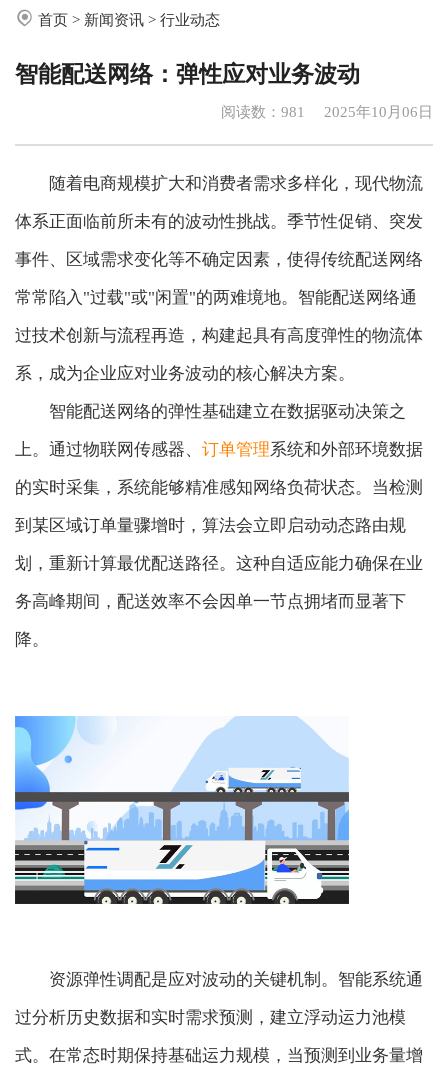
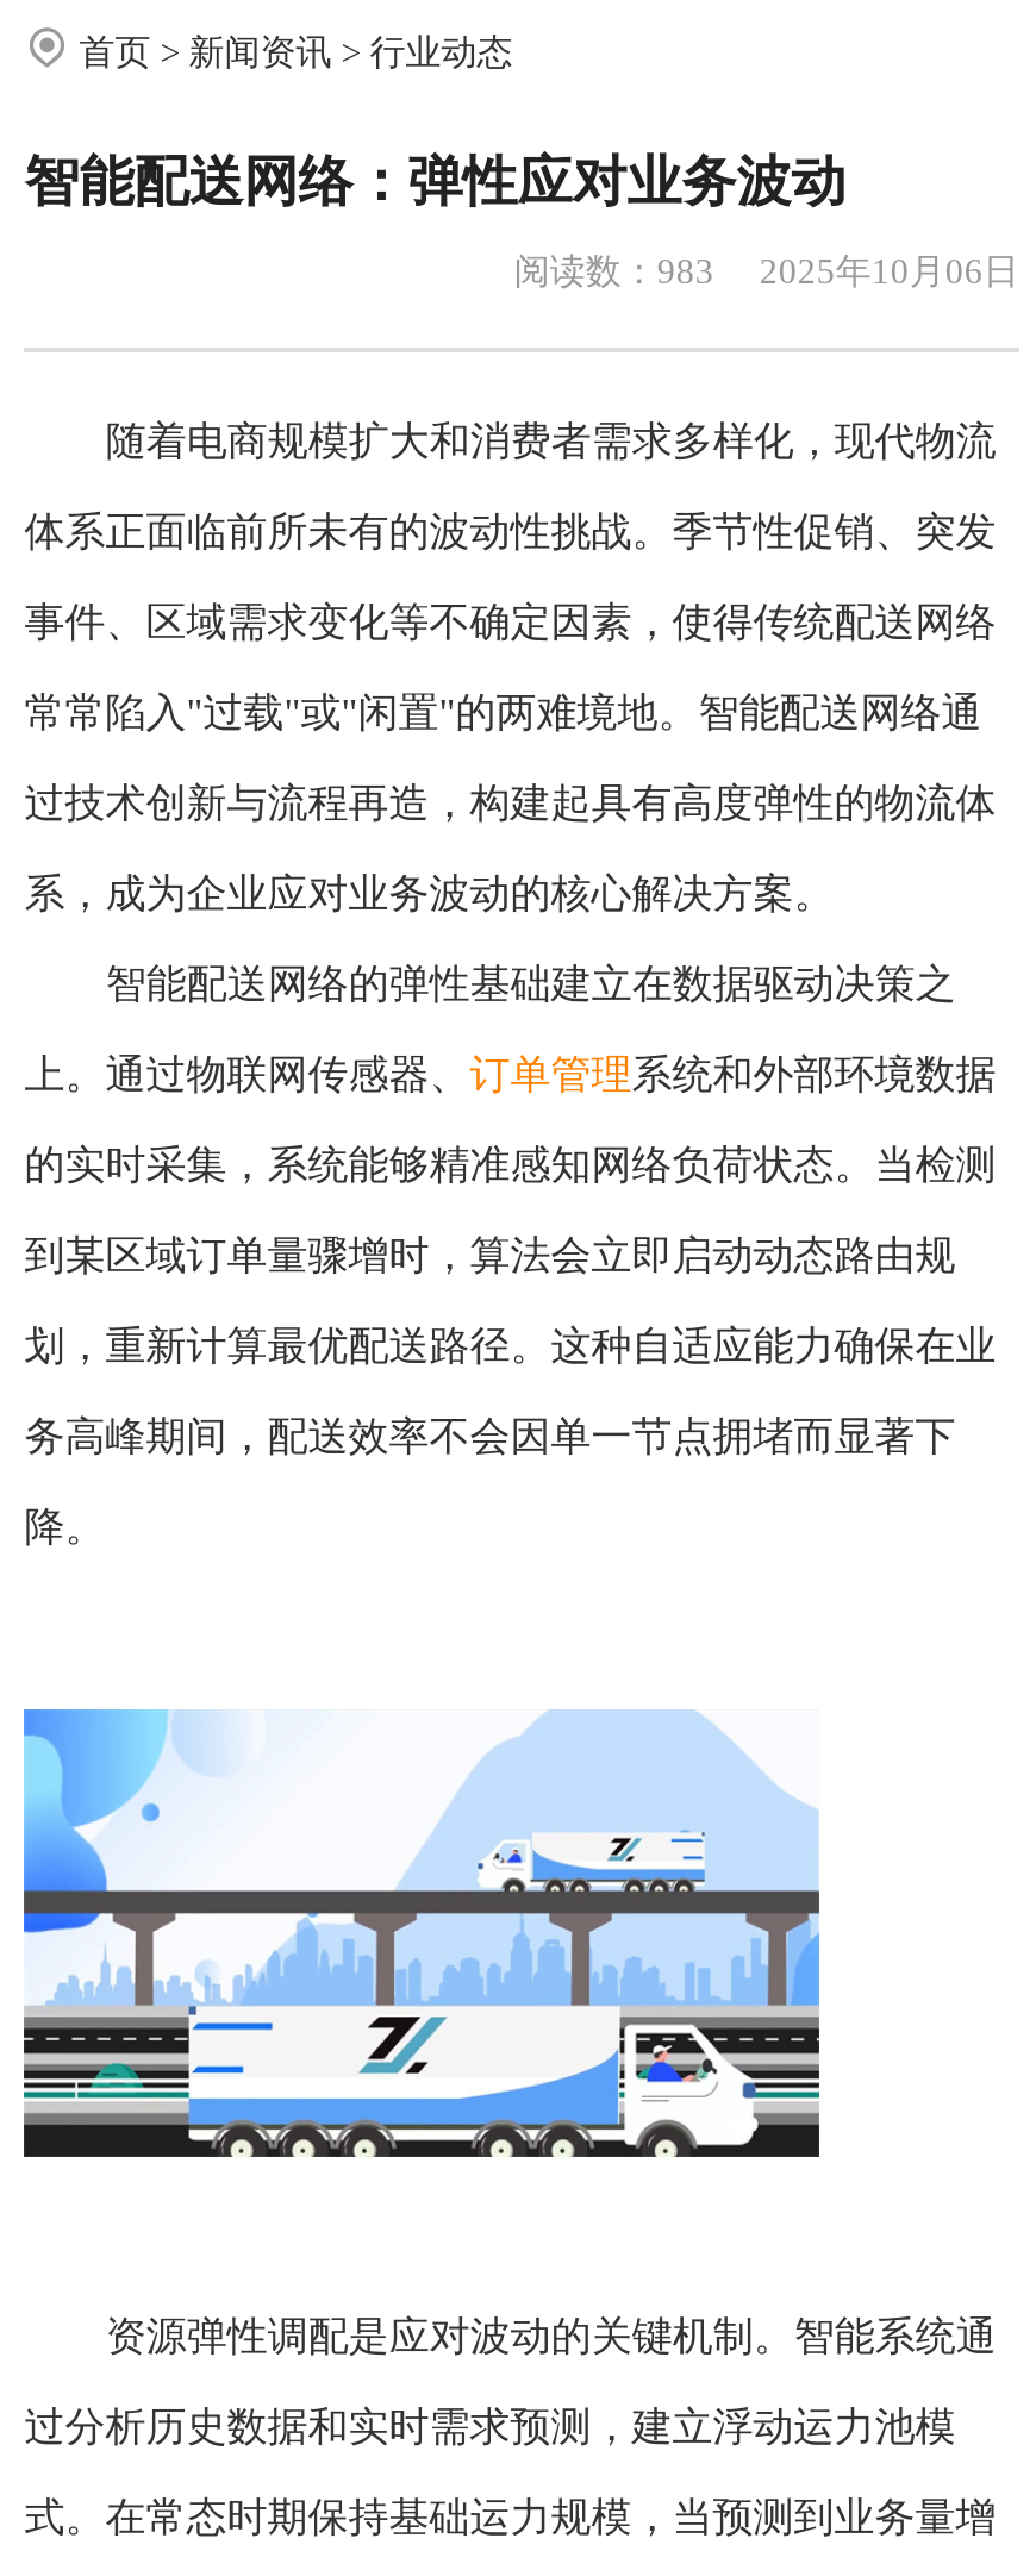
[221,103,433,120] 阅读数：981 2025年10月06日 -> [514,250,1019,291] 阅读数：983 2025年10月06日

